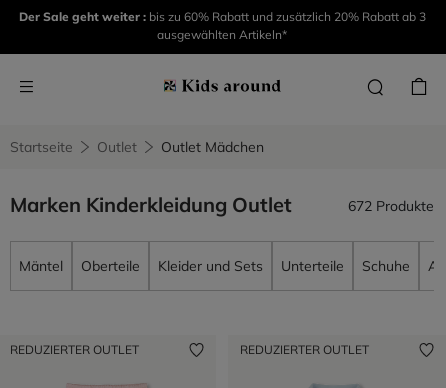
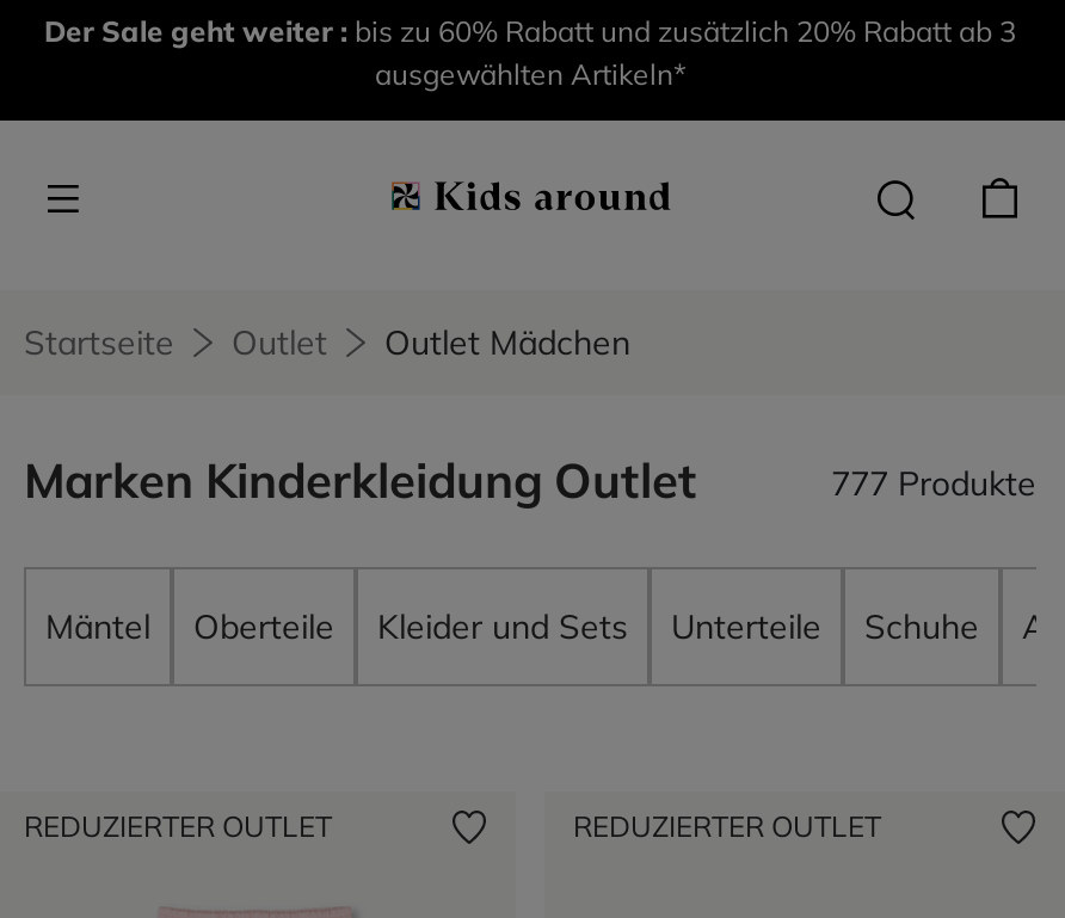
[348,197,434,215] 672 Produkte -> [831,462,1036,505] 777 Produkte

